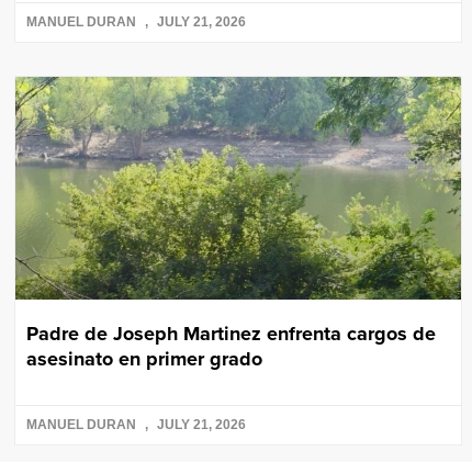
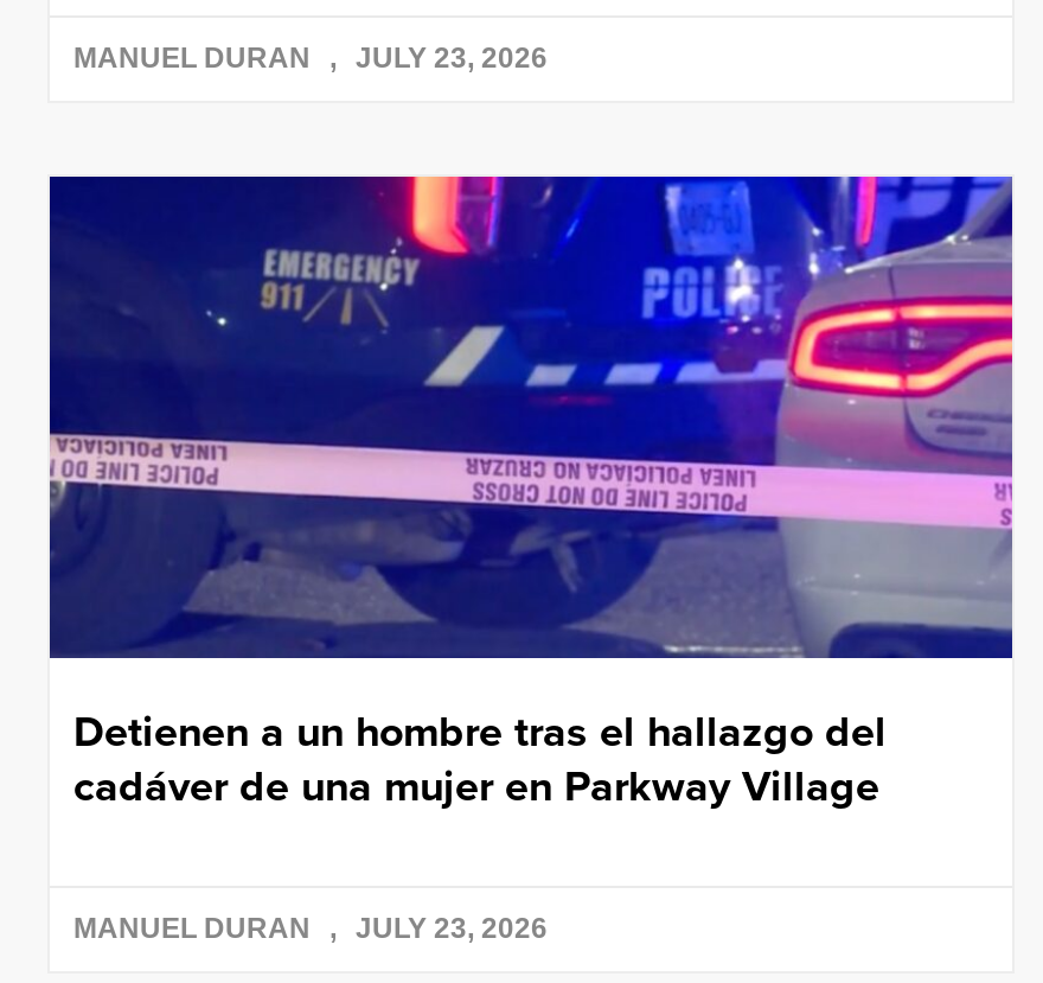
[26,15,246,30] MANUEL DURAN JULY 21, 2026 -> [73,42,548,76] MANUEL DURAN JULY 23, 2026
[14,76,462,374] [image] | Padre de Joseph Martinez enfrenta cargos de | asesinato en primer grado -> [47,174,1015,818] [image] | Detienen a un hombre tras el hallazgo del | cadáver de una mujer en Parkway Village
[26,417,246,433] MANUEL DURAN JULY 21, 2026 -> [73,913,548,946] MANUEL DURAN JULY 23, 2026

